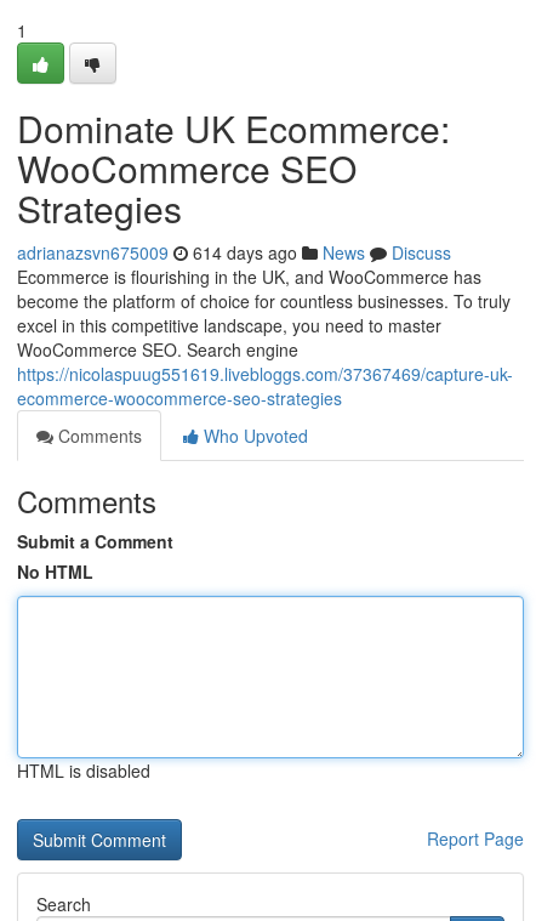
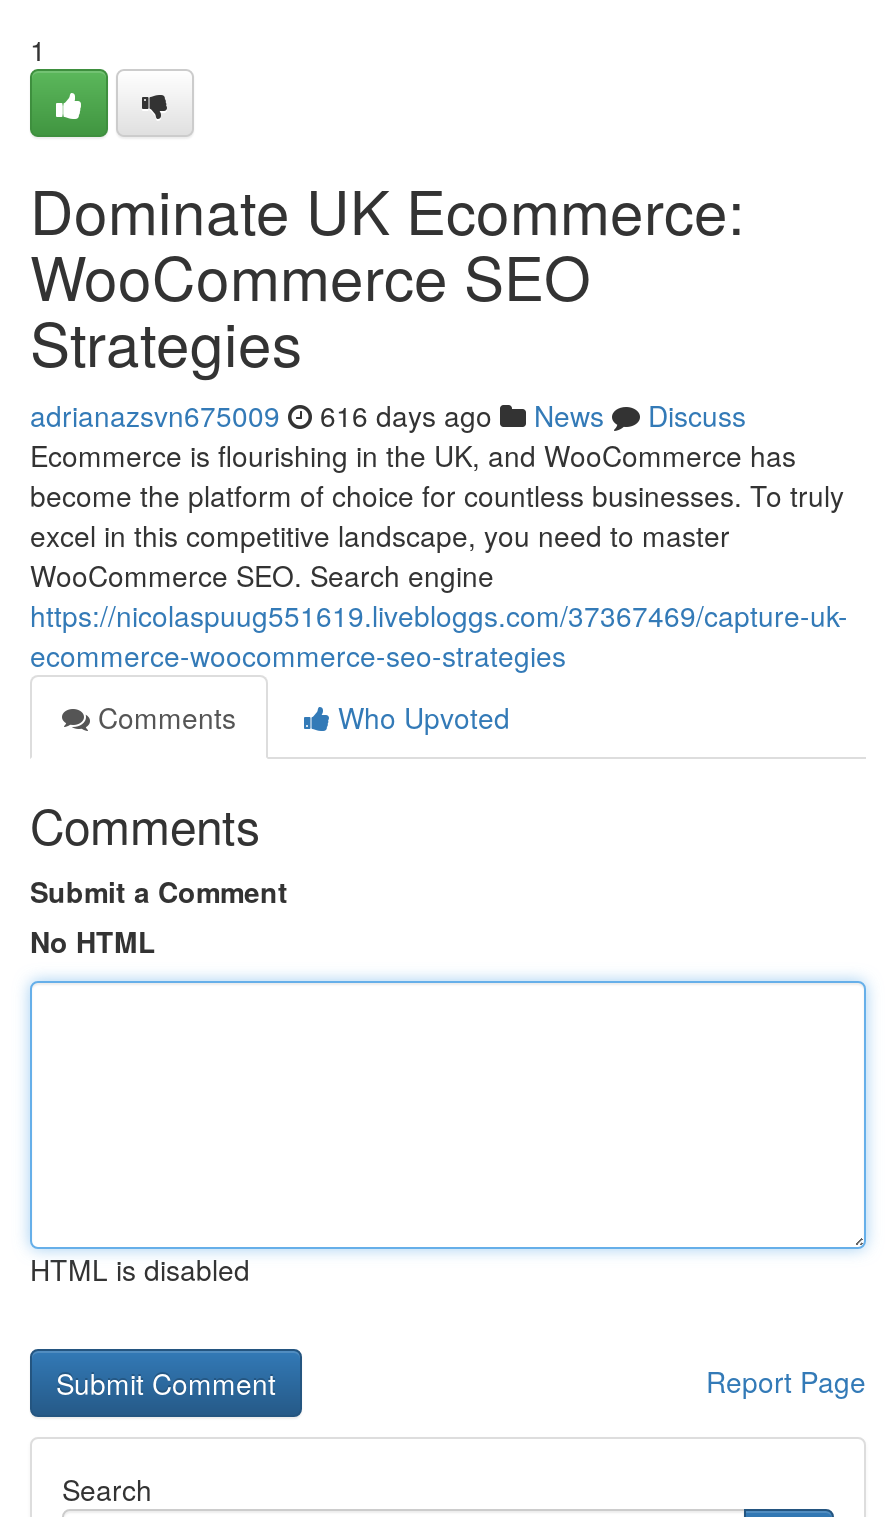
[17,240,451,265] adrianazsvn675009 614 days ago News Discuss -> [30,395,746,435] adrianazsvn675009 616 days ago News Discuss

